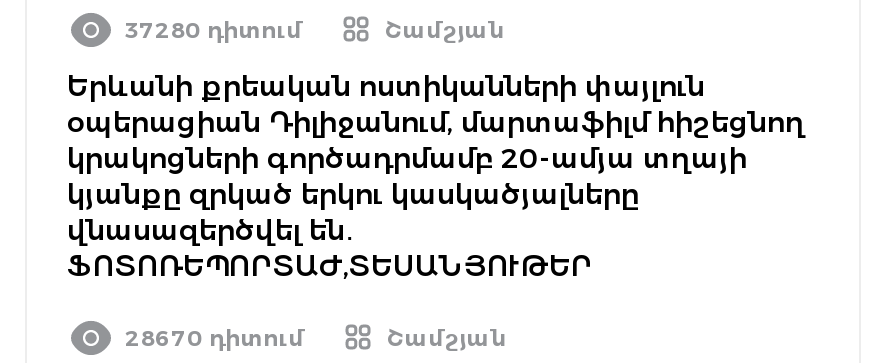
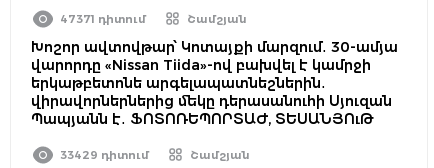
[125,15,303,43] 37280 դիտում -> [60,12,146,26] 47371 դիտում
[67,67,805,283] Երևանի քրեական ոստիկանների փայլուն | օպերացիան Դիլիջանում, մարտաֆիլմ հիշեցնող | կրակոցների գործադրմամբ 20-ամյա տղայի | կյանքը զրկած երկու կասկածյալները | վնասազերծվել են․ | ՖՈՏՈՌԵՊՈՐՏԱԺ,ՏԵՍԱՆՅՈՒԹԵՐ -> [31,38,398,128] Խոշոր ավտովթար՝ Կոտայքի մարզում․ 30-ամյա | վարորդը «Nissan Tiida»-ով բախվել է կամրջի | երկաթբետոնե արգելապատնեշներին․ | վիրավորներներից մեկը դերասանուհի Սյուզան | Պապյանն է․ ՖՈՏՈՌԵՊՈՐՏԱԺ, ՏԵՍԱՆՅՈւԹ
[125,323,305,351] 28670 դիտում -> [60,148,149,162] 33429 դիտում

